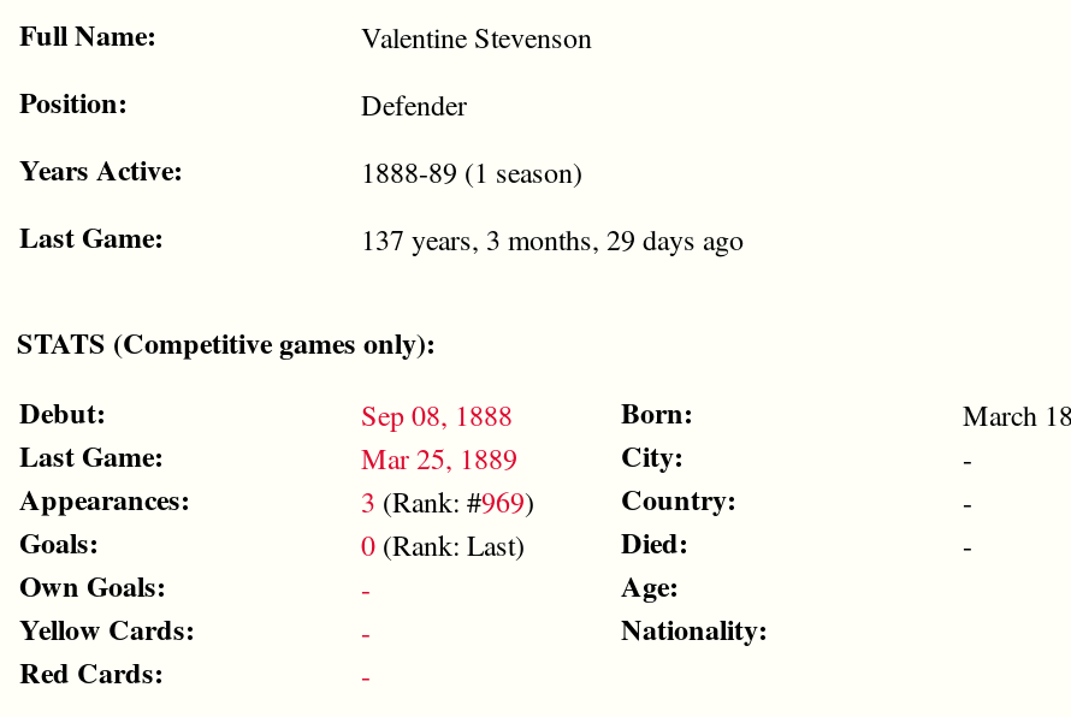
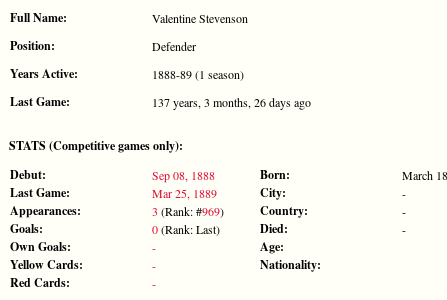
[361,219,744,257] 137 years, 3 months, 29 days ago -> [152,94,311,110] 137 years, 3 months, 26 days ago

